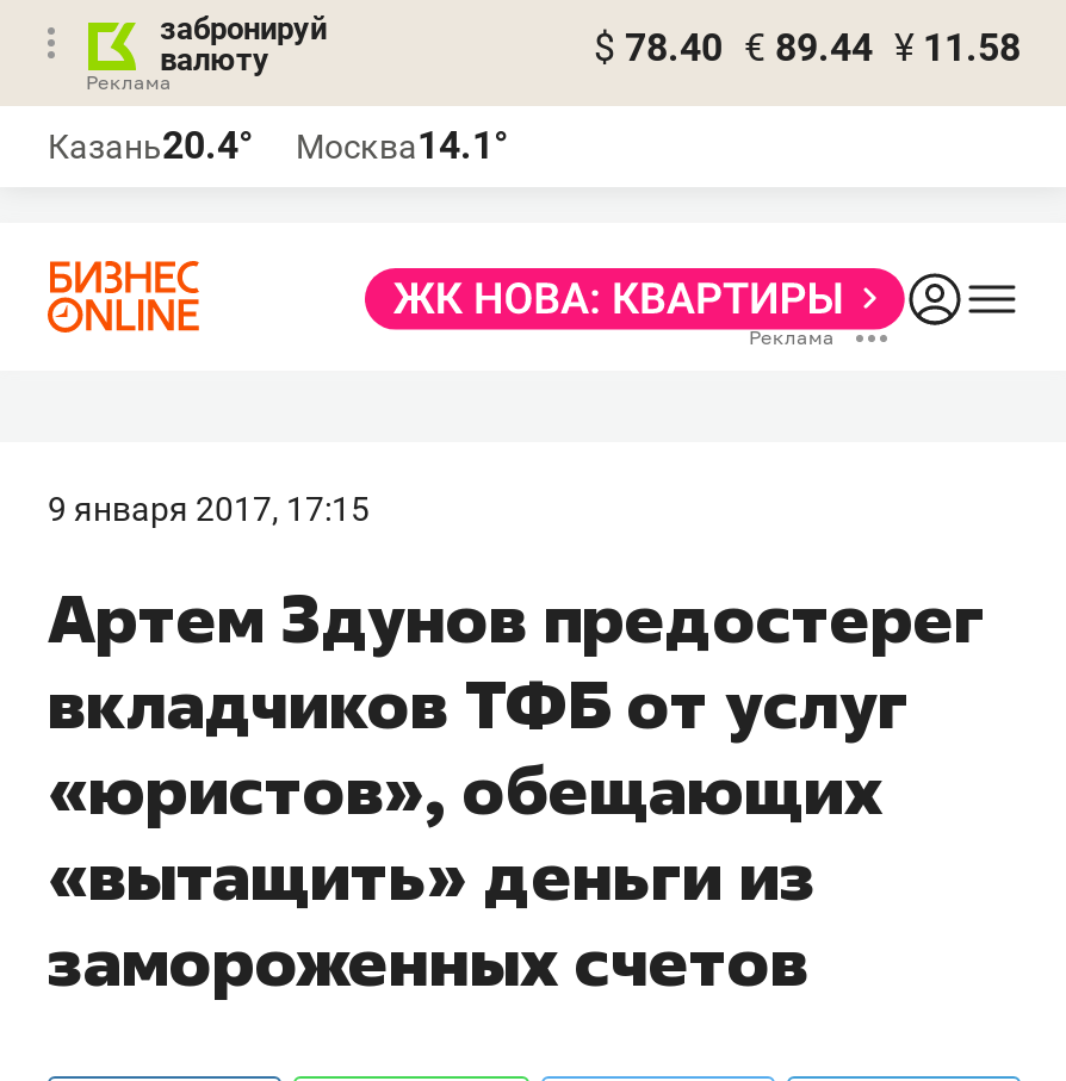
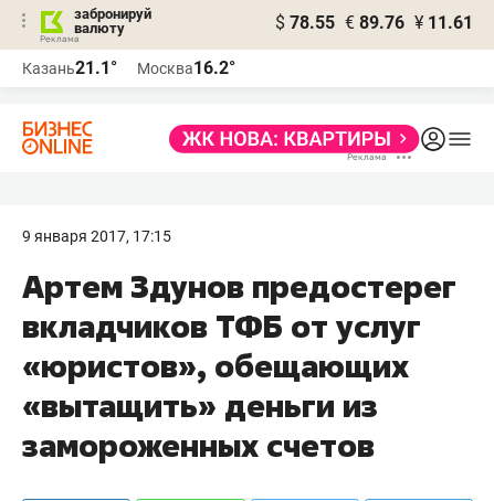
[594,25,1021,70] $ 78.40 € 89.44 ¥ 11.58 -> [275,12,473,33] $ 78.55 € 89.76 ¥ 11.61
[48,123,253,168] Казань20.4° -> [22,57,117,78] Казань21.1°
[296,123,508,168] Москва14.1° -> [137,57,235,78] Москва16.2°

